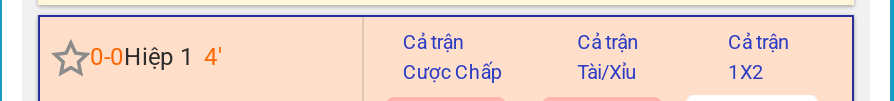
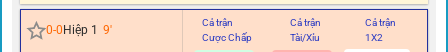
[90,42,218,70] 0-0Hiệp 1 4 -> [46,23,110,37] 0-0Hiệp 1 9

